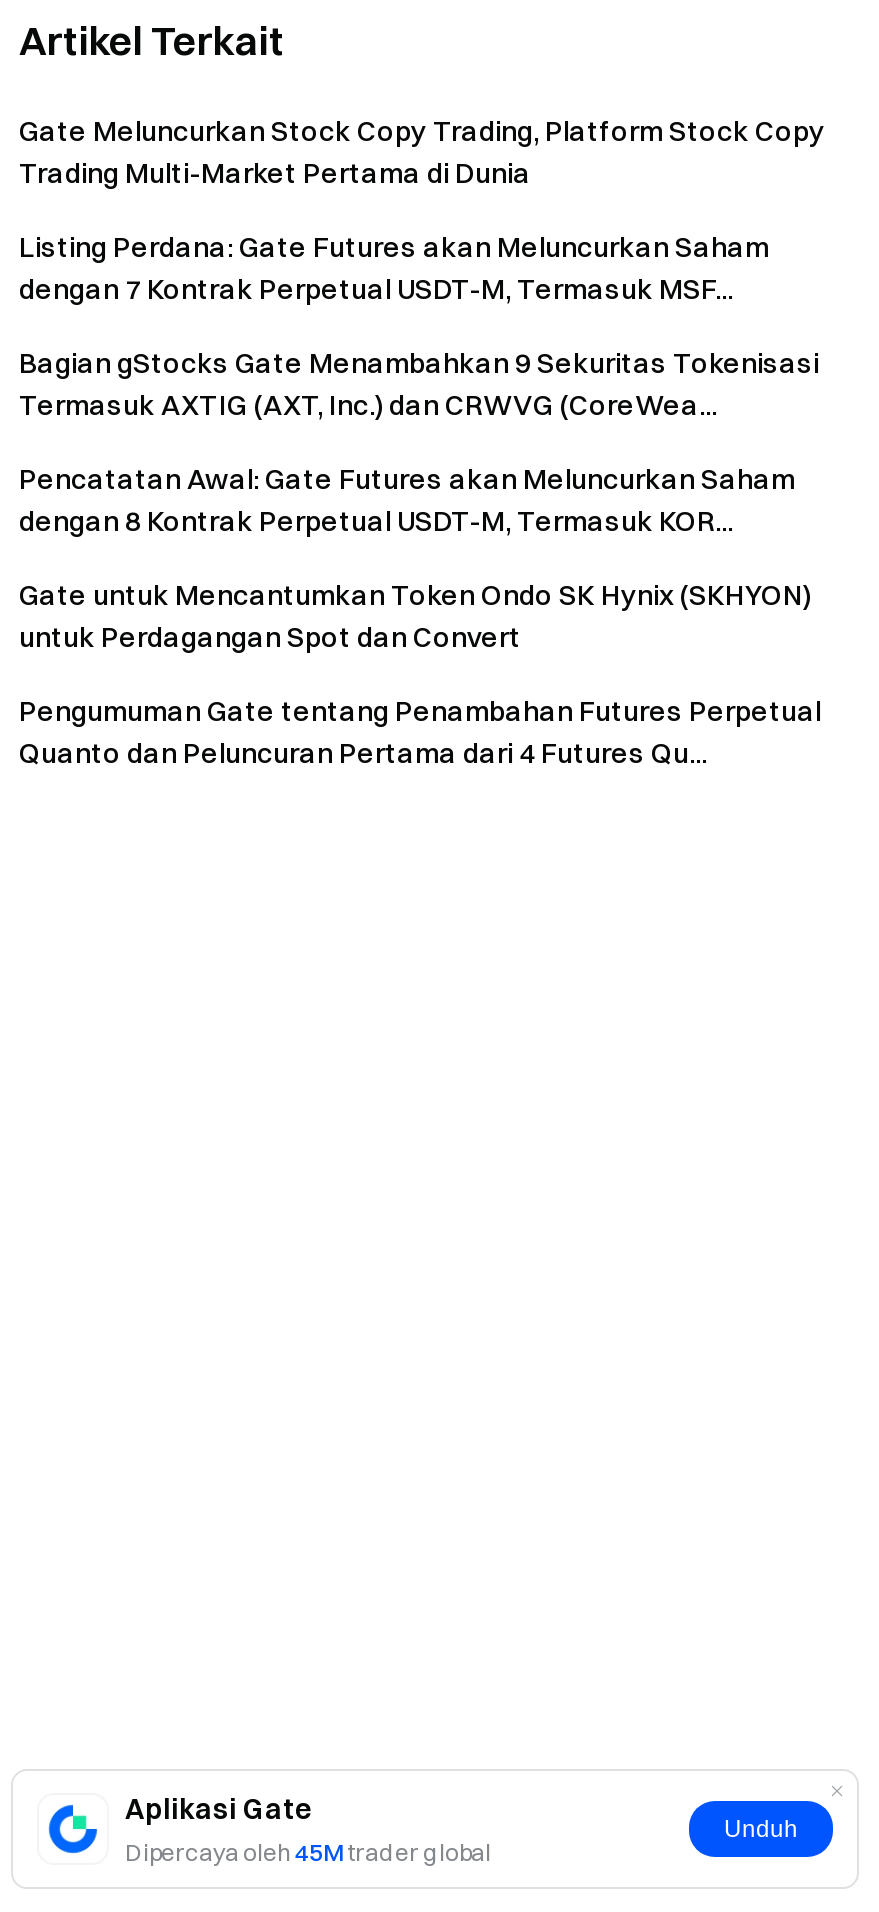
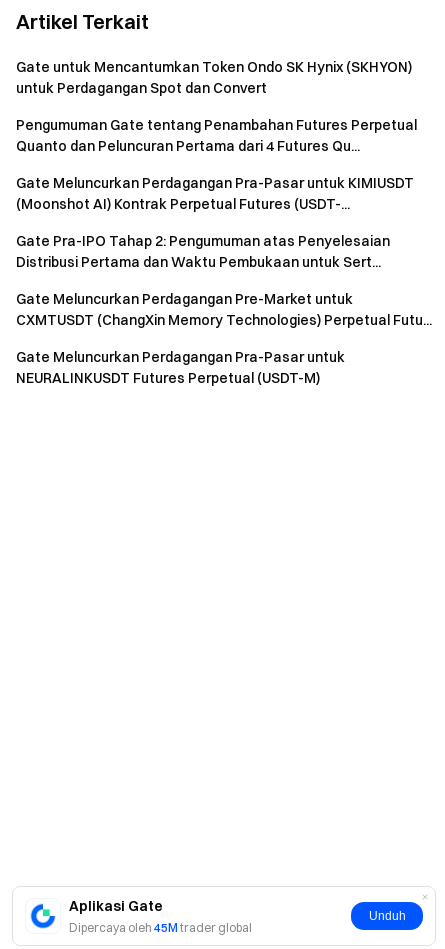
[19,113,825,539] Gate Meluncurkan Stock Copy Trading, Platform Stock Copy | Trading Multi-Market Pertama di Dunia | Listing Perdana: Gate Futures akan Meluncurkan Saham | dengan 7 Kontrak Perpetual USDT-M, Termasuk MSF... | Bagian gStocks Gate Menambahkan 9 Sekuritas Tokenisasi | Termasuk AXTIG (AXT, Inc.) dan CRWVG (CoreWea... | Pencatatan Awal: Gate Futures akan Meluncurkan Saham | dengan 8 Kontrak Perpetual USDT-M, Termasuk KOR... -> none
moved [19,577,821,771] -> [16,58,417,155]: Gate untuk Mencantumkan Token Ondo SK Hynix (SKHYON) | untuk Perdagangan Spot dan Convert | Pengumuman Gate tentang Penambahan Futures Perpetual | Quanto dan Peluncuran Pertama dari 4 Futures Qu...
none -> [16,174,432,387] Gate Meluncurkan Perdagangan Pra-Pasar untuk KIMIUSDT | (Moonshot AI) Kontrak Perpetual Futures (USDT-... | Gate Pra-IPO Tahap 2: Pengumuman atas Penyelesaian | Distribusi Pertama dan Waktu Pembukaan untuk Sert... | Gate Meluncurkan Perdagangan Pre-Market untuk | CXMTUSDT (ChangXin Memory Technologies) Perpetual Futu... | Gate Meluncurkan Perdagangan Pra-Pasar untuk | NEURALINKUSDT Futures Perpetual (USDT-M)

